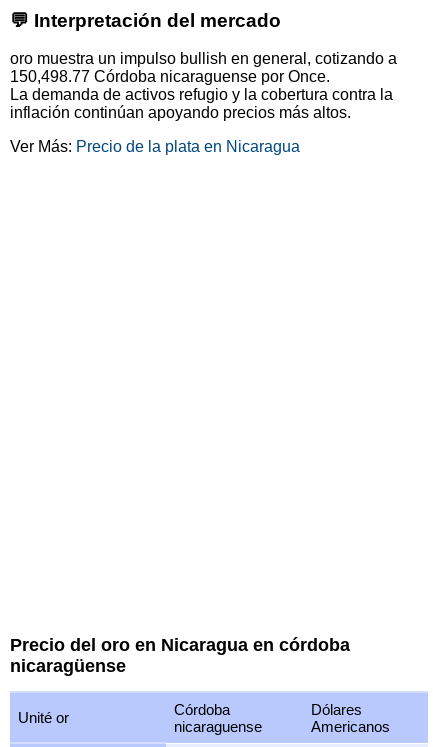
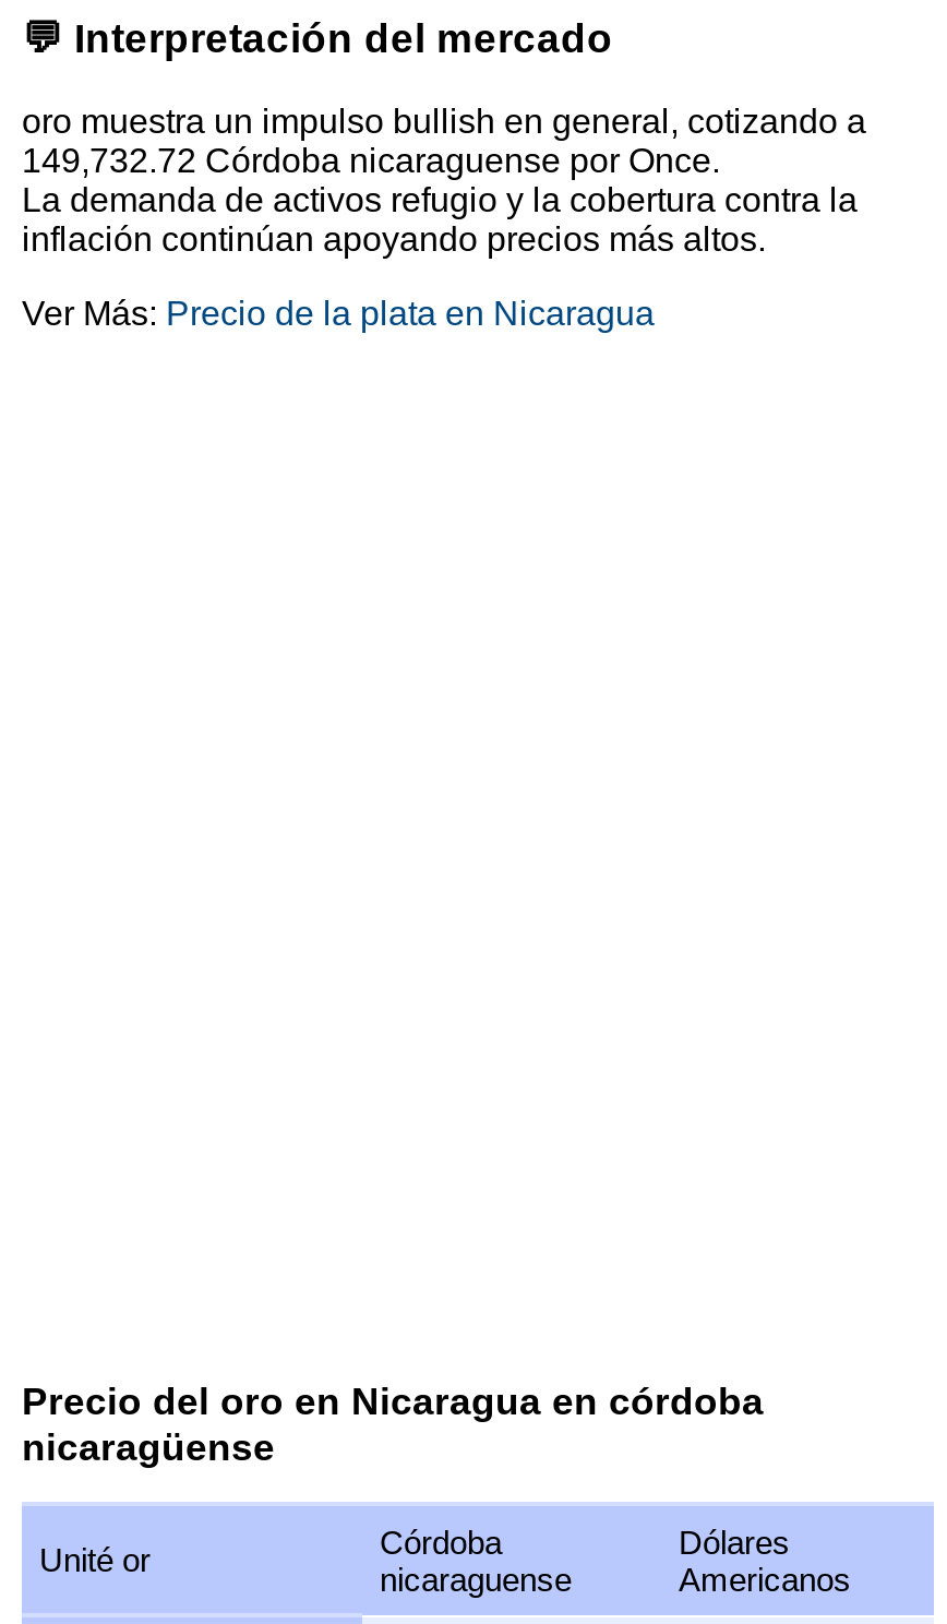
[10,68,330,85] 150,498.77 Córdoba nicaraguense por Once. -> [22,143,720,180] 149,732.72 Córdoba nicaraguense por Once.

